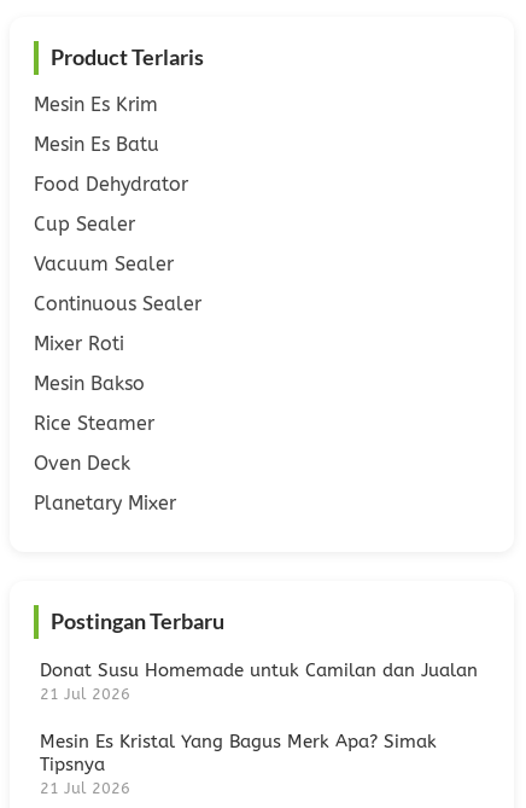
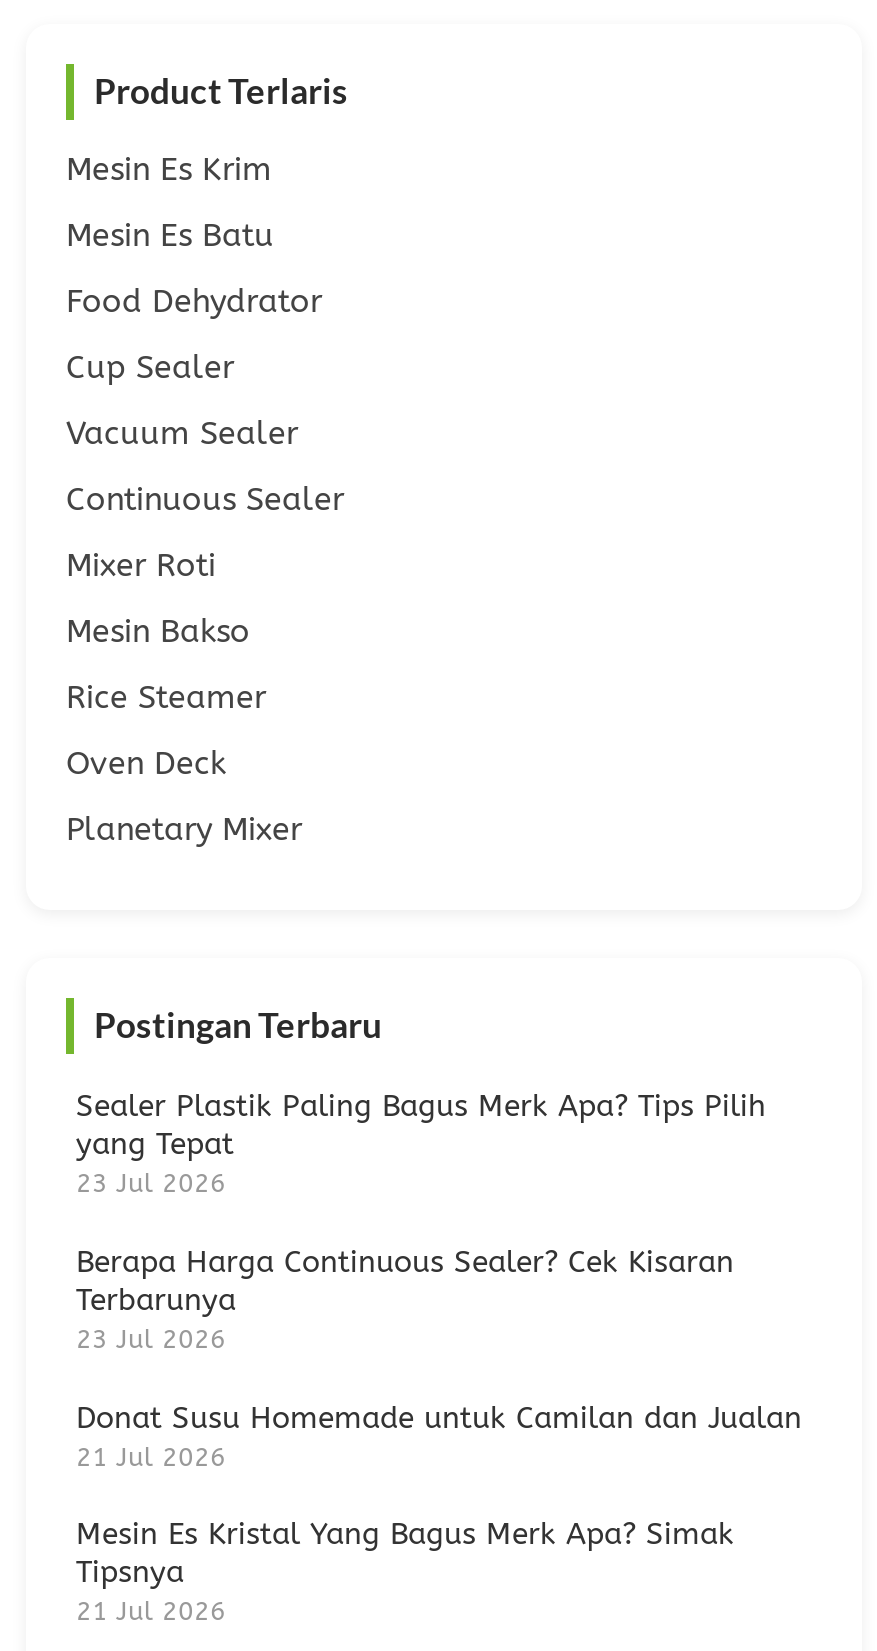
none -> [76,1089,766,1354] Sealer Plastik Paling Bagus Merk Apa? Tips Pilih | yang Tepat | 23 Jul 2026 | Berapa Harga Continuous Sealer? Cek Kisaran | Terbarunya | 23 Jul 2026

